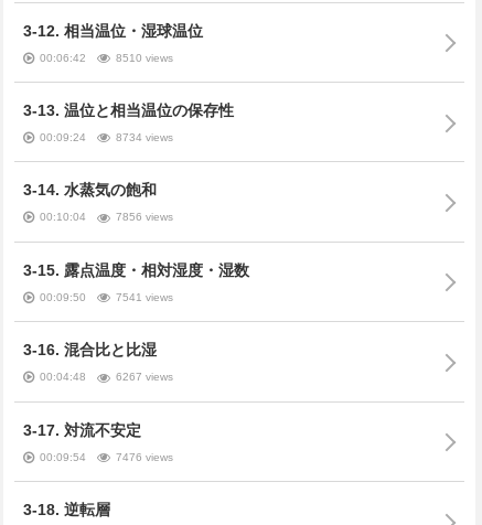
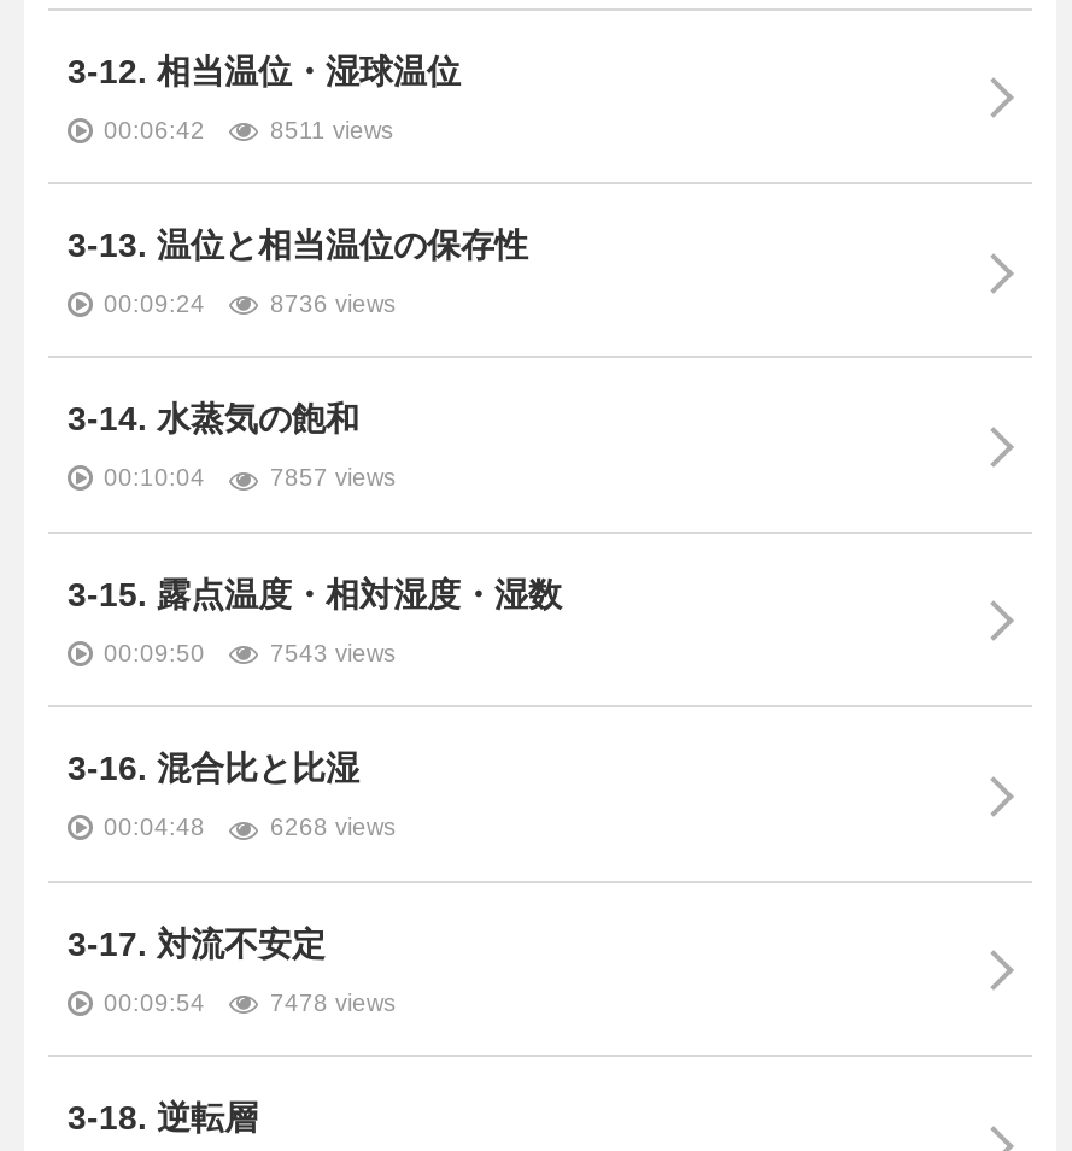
[116,52,173,64] 8510 views -> [270,116,393,143] 8511 views
[116,131,173,143] 8734 views -> [270,291,396,317] 8736 views
[116,211,173,223] 7856 views -> [270,465,396,491] 7857 views
[116,291,173,303] 7541 views -> [270,639,396,666] 7543 views
[116,371,173,383] 6267 views -> [270,814,396,841] 6268 views
[116,451,173,463] 7476 views -> [270,988,396,1015] 7478 views

